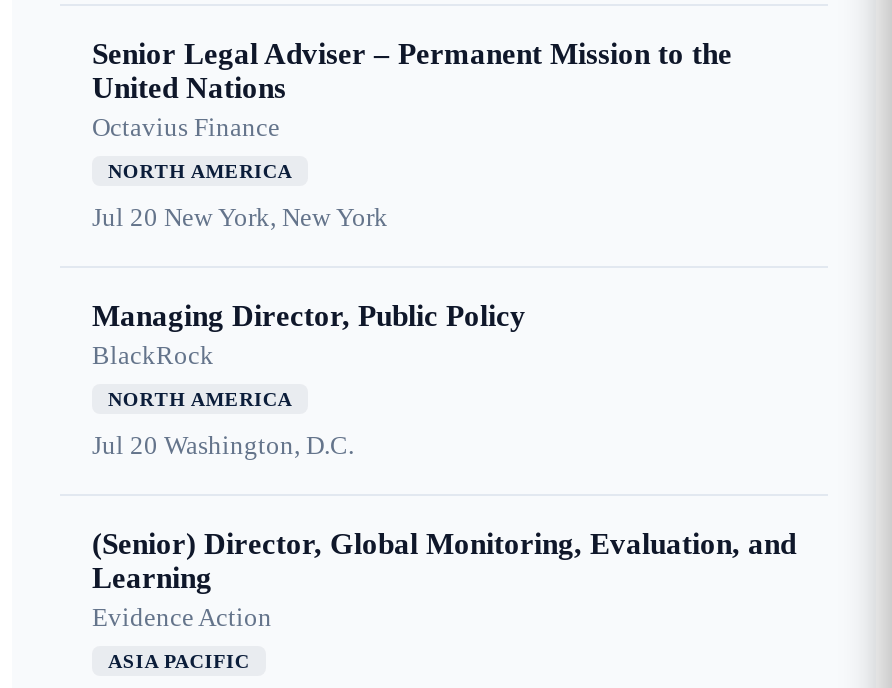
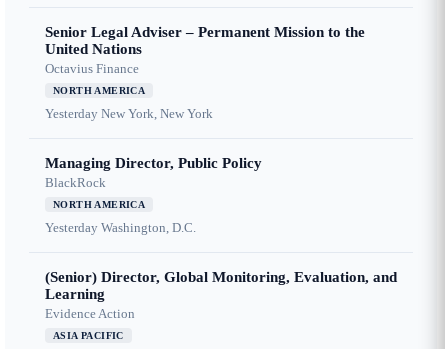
[92,202,388,232] Jul 20 New York, New York -> [45,106,213,121] Yesterday New York, New York
[92,430,354,460] Jul 20 Washington, D.C. -> [45,220,196,235] Yesterday Washington, D.C.

